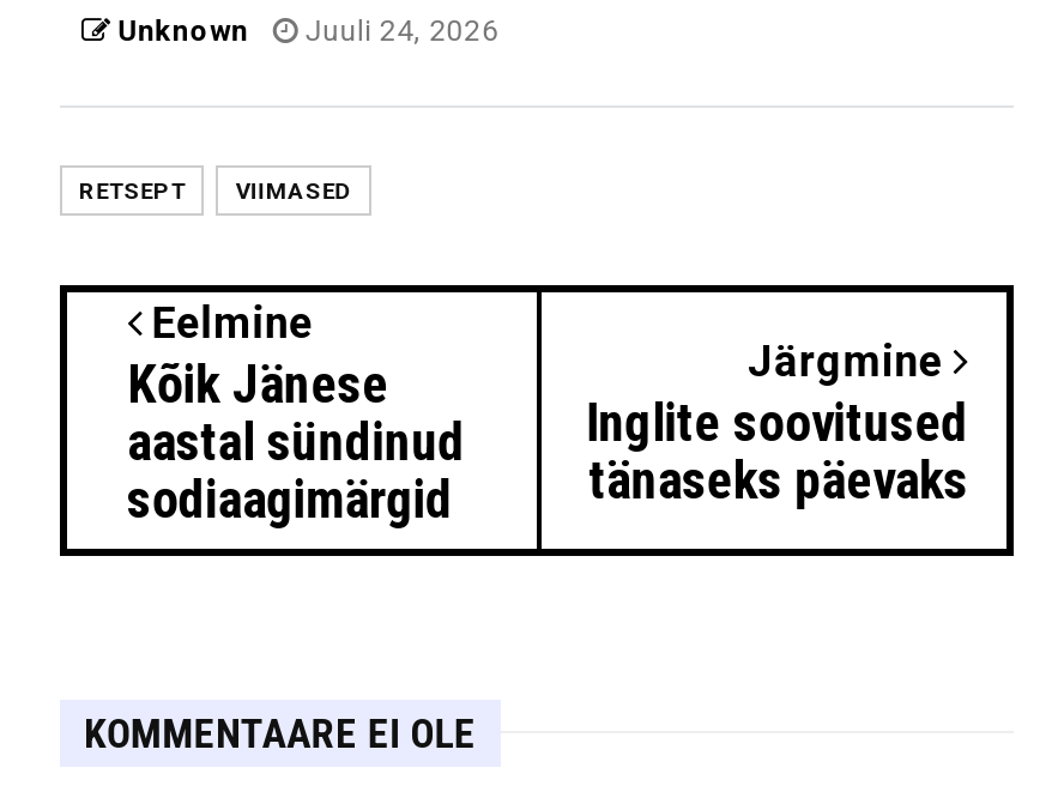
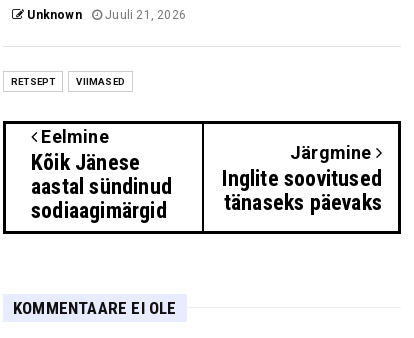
[111,14,498,47] Unknown Juuli 24, 2026 -> [24,8,186,22] Unknown Juuli 21, 2026

